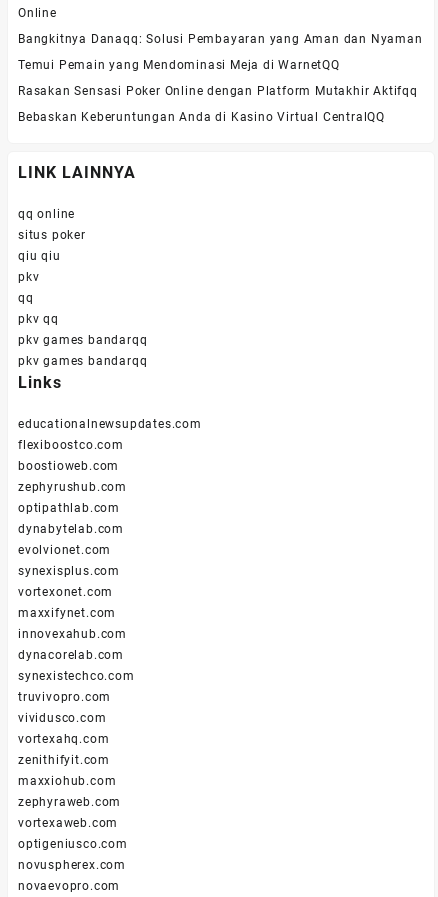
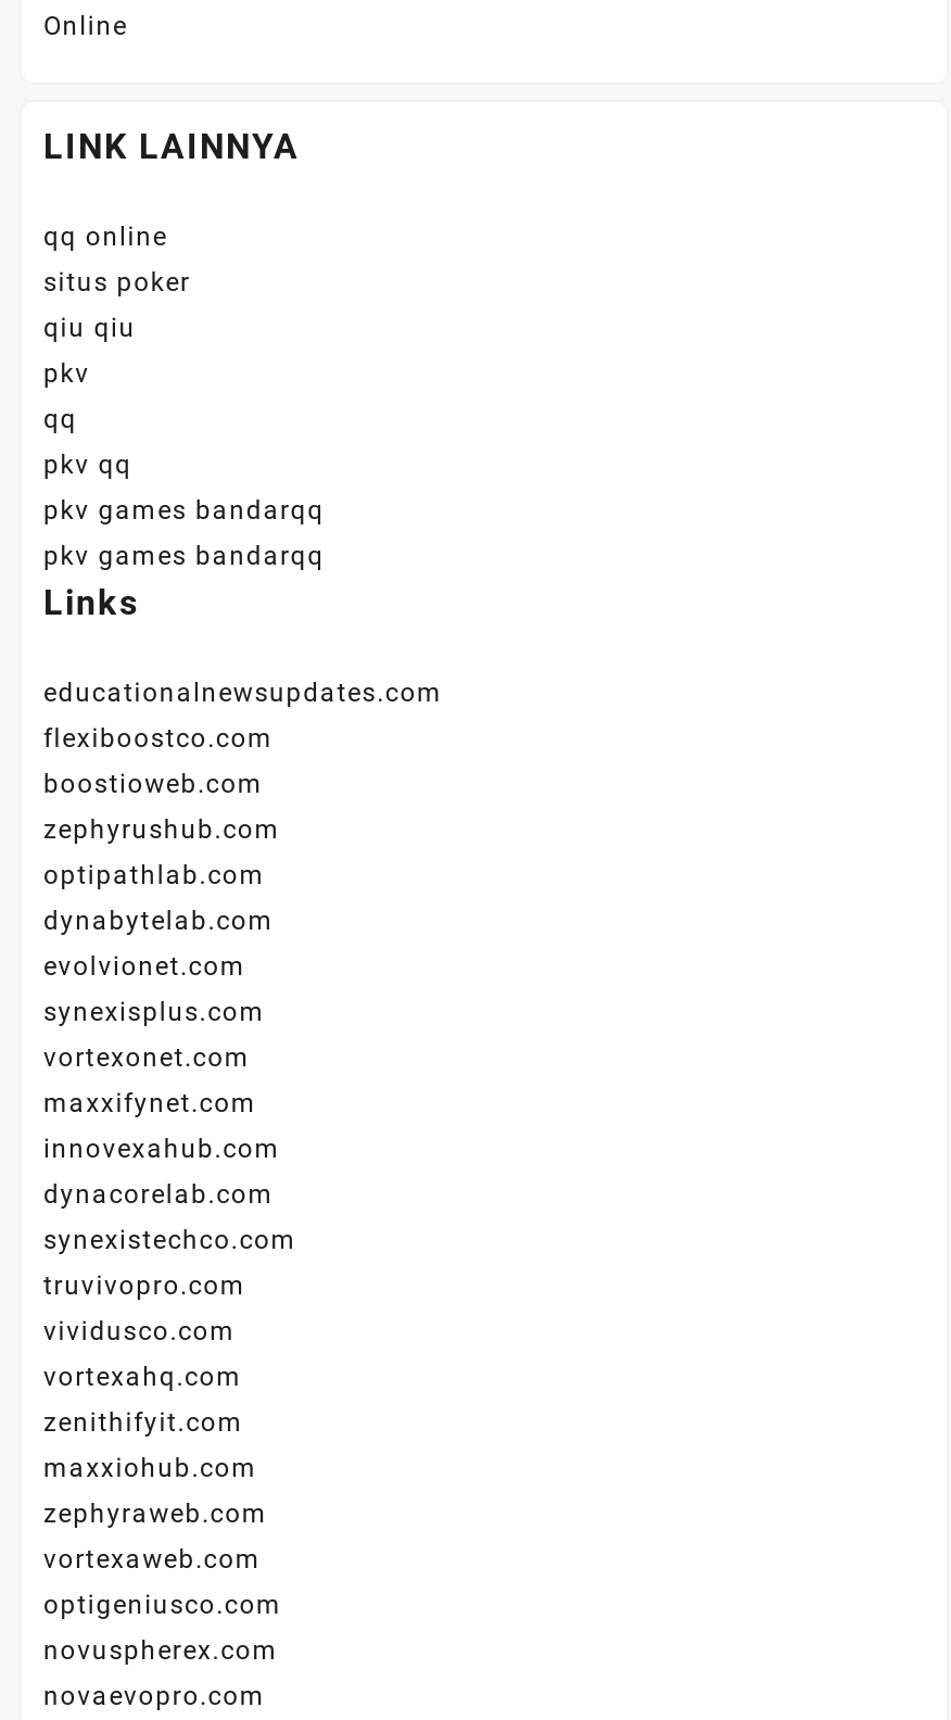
[18,32,423,124] Bangkitnya Danaqq: Solusi Pembayaran yang Aman dan Nyaman | Temui Pemain yang Mendominasi Meja di WarnetQQ | Rasakan Sensasi Poker Online dengan Platform Mutakhir Aktifqq | Bebaskan Keberuntungan Anda di Kasino Virtual CentralQQ -> none

